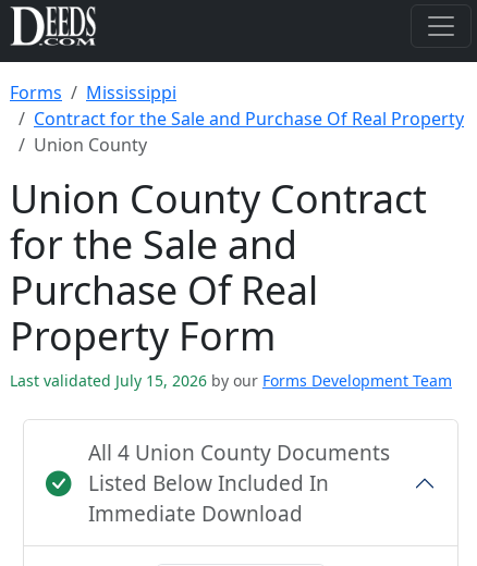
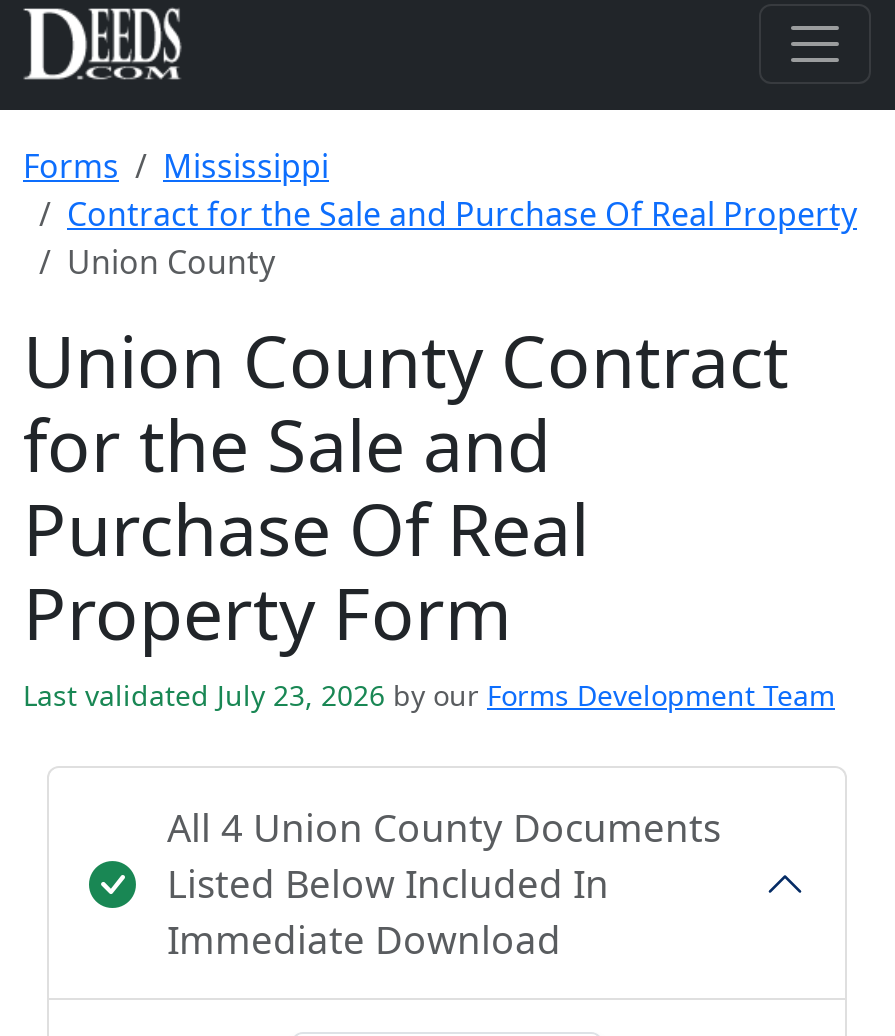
[10,370,452,391] Last validated July 15, 2026 by our Forms Development Team -> [23,676,835,714] Last validated July 23, 2026 by our Forms Development Team

